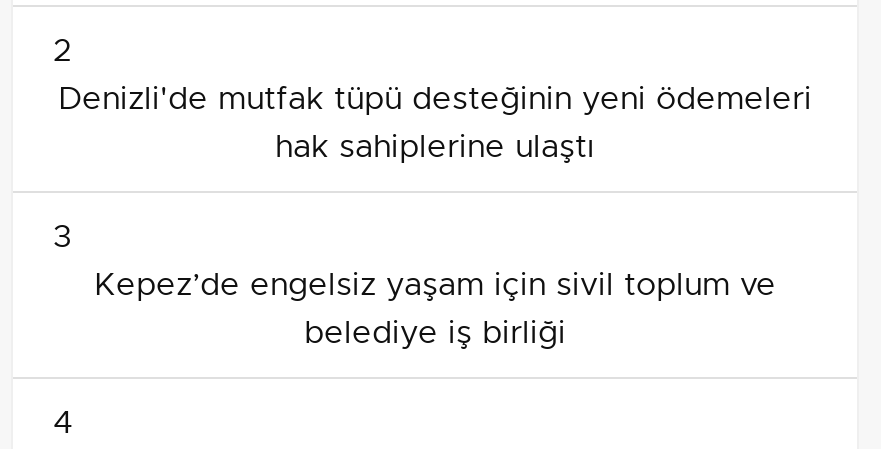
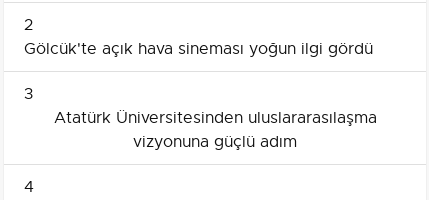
[58,79,812,167] Denizli'de mutfak tüpü desteğinin yeni ödemeleri | hak sahiplerine ulaştı -> [24,39,373,59] Gölcük'te açık hava sineması yoğun ilgi gördü
[94,265,776,353] Kepez’de engelsiz yaşam için sivil toplum ve | belediye iş birliği -> [53,108,376,152] Atatürk Üniversitesinden uluslararasılaşma | vizyonuna güçlü adım

